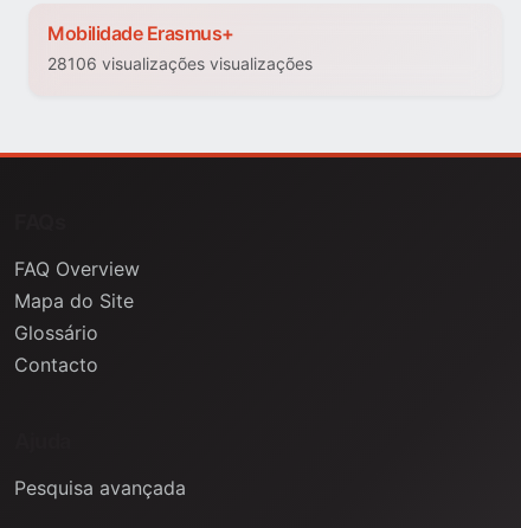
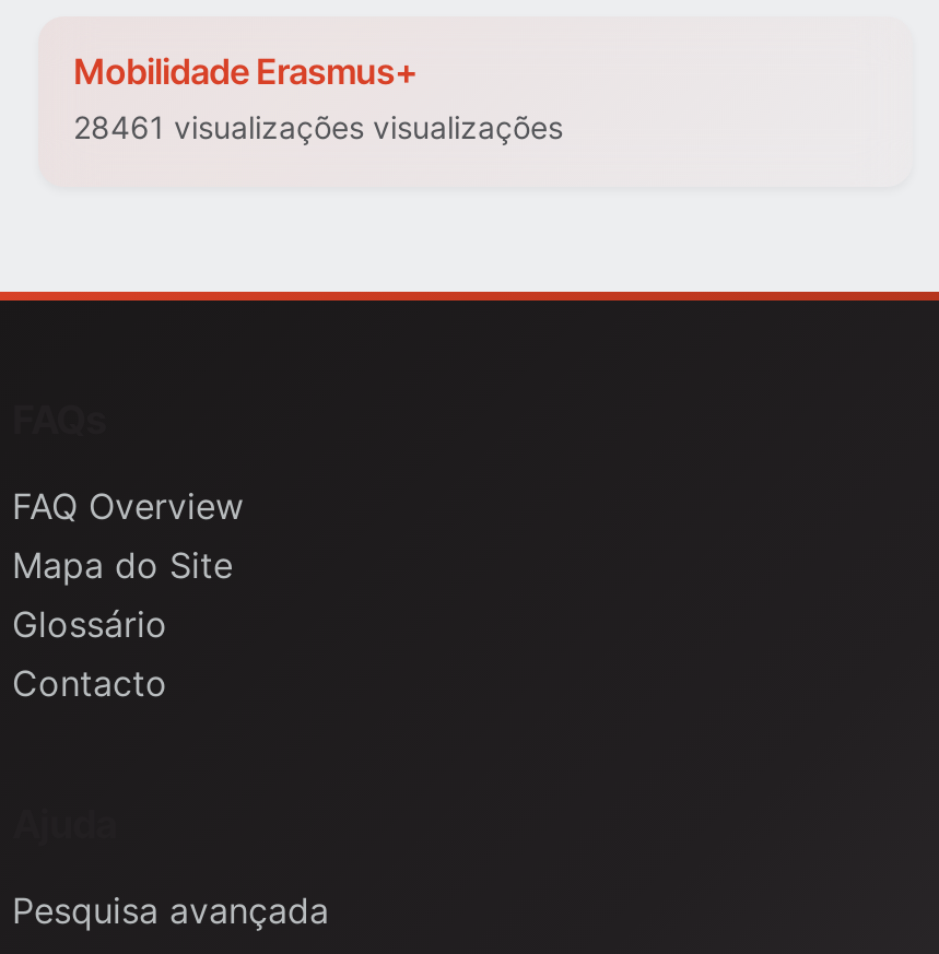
[47,54,313,74] 28106 visualizações visualizações -> [73,109,563,146] 28461 visualizações visualizações

